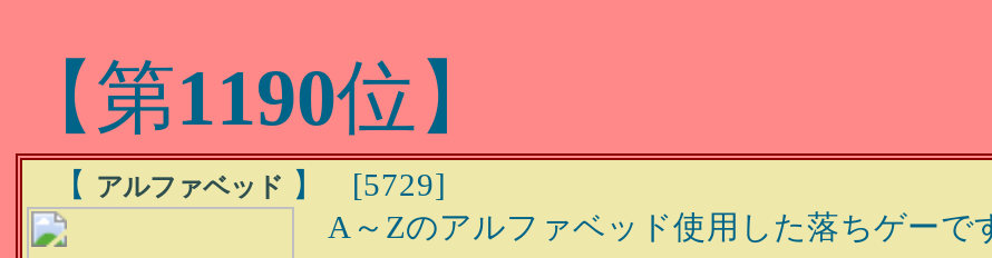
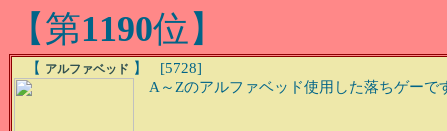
[27,166,446,202] 【アルファベッド】 [5729] -> [14,60,202,76] 【アルファベッド】 [5728]

